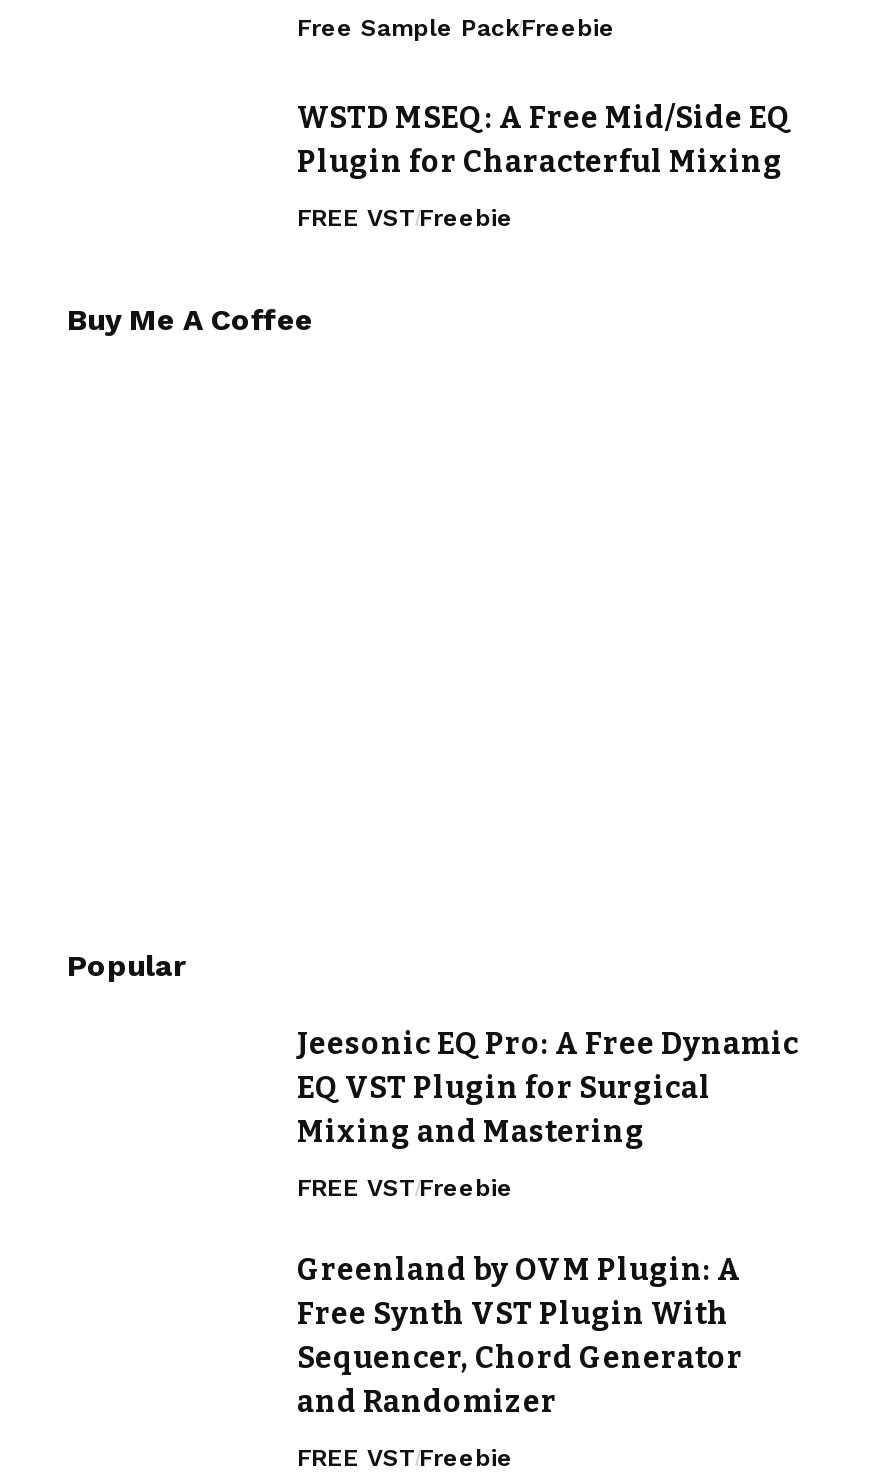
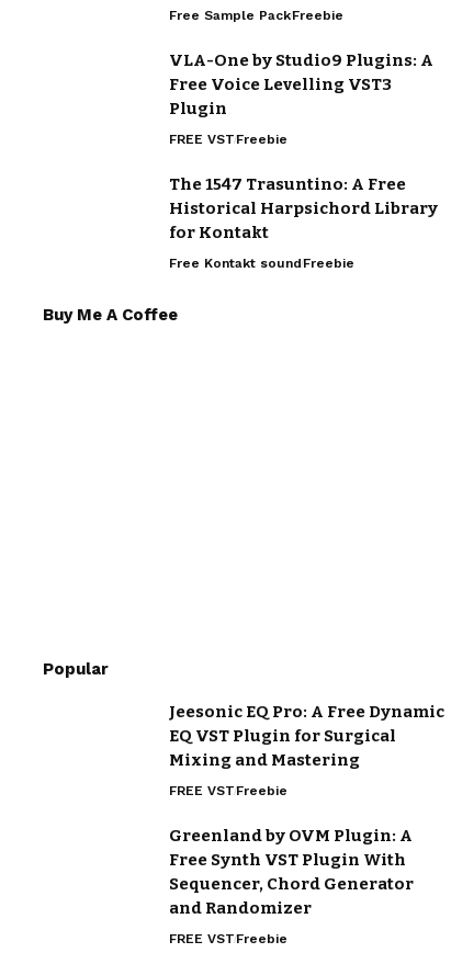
[297,100,791,180] WSTD MSEQ: A Free Mid/Side EQ | Plugin for Characterful Mixing -> [169,50,433,118] VLA-One by Studio9 Plugins: A | Free Voice Levelling VST3 | Plugin
none -> [169,174,438,271] The 1547 Trasuntino: A Free | Historical Harpsichord Library | for Kontakt | Free Kontakt sound Freebie

